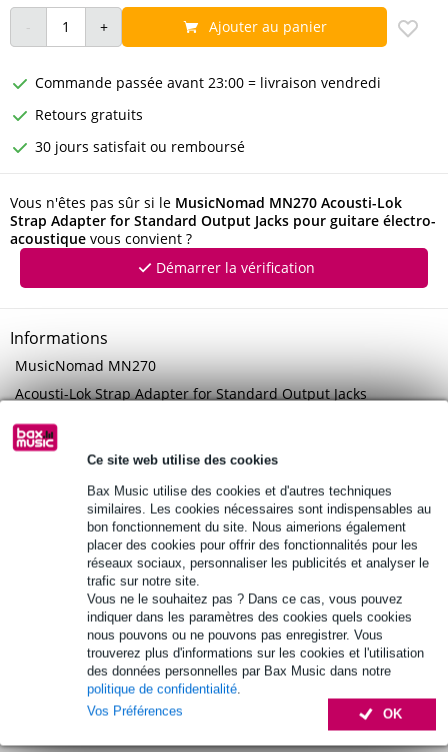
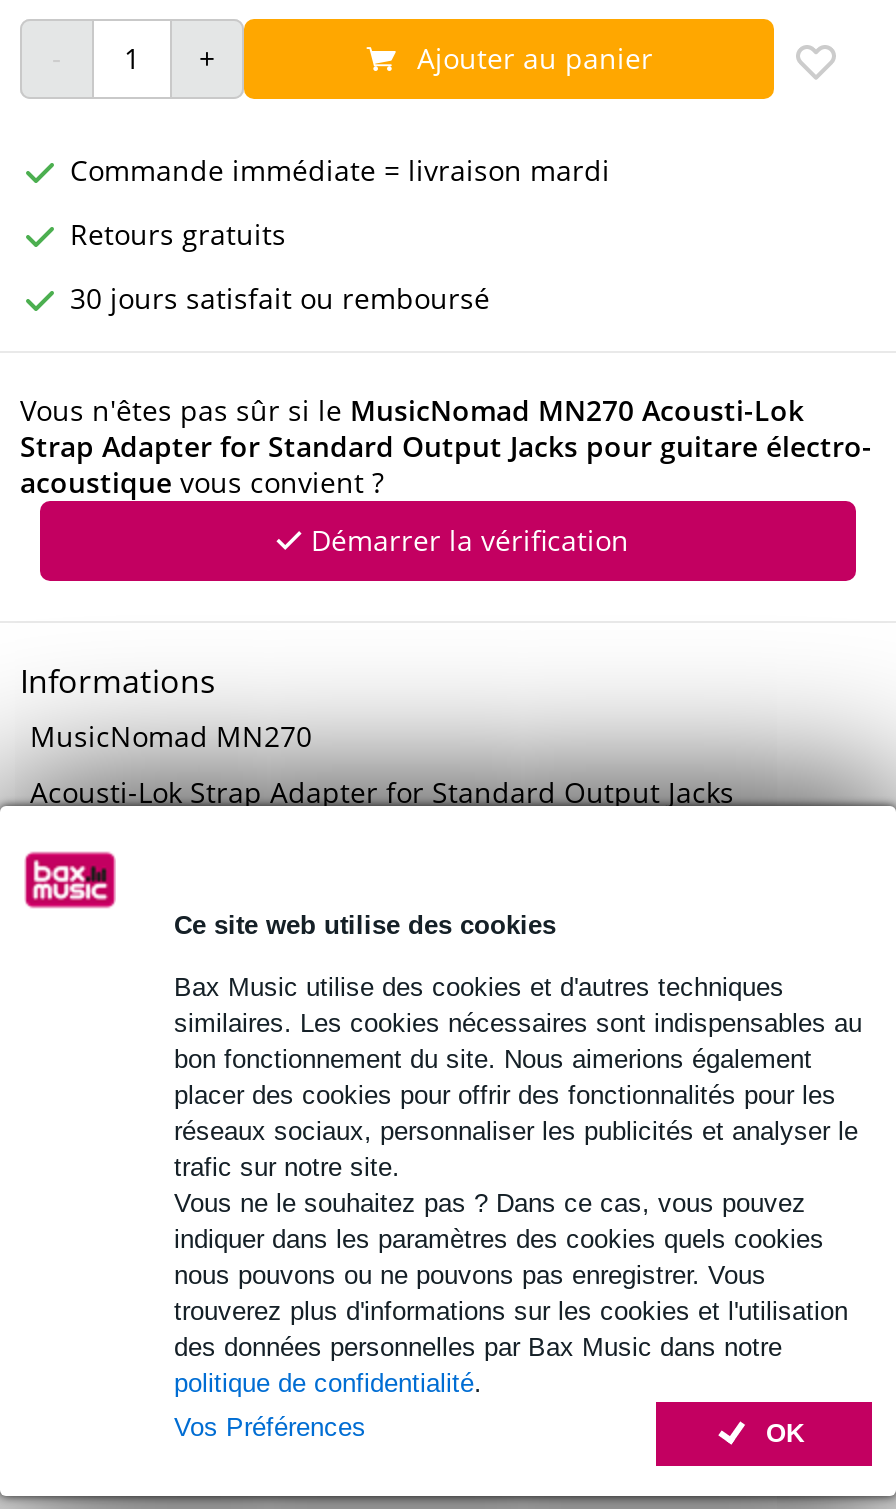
[35,73,381,92] Commande passée avant 23:00 = livraison vendredi -> [70,150,610,188] Commande immédiate = livraison mardi

